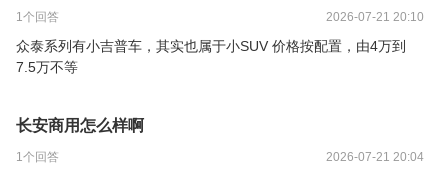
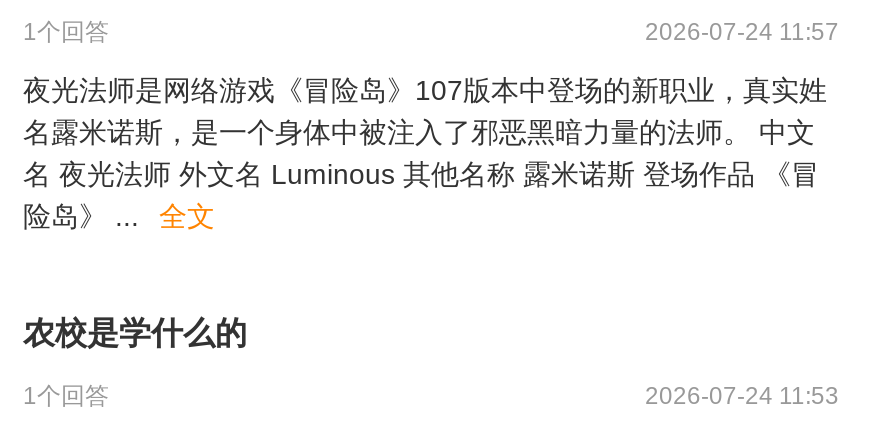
[326,10,424,24] 2026-07-21 20:10 -> [645,18,839,46] 2026-07-24 11:57
[16,38,406,75] 众泰系列有小吉普车，其实也属于小SUV 价格按配置，由4万到 | 7.5万不等 -> [23,74,827,232] 夜光法师是网络游戏《冒险岛》107版本中登场的新职业，真实姓 | 名露米诺斯，是一个身体中被注入了邪恶黑暗力量的法师。 中文 | 名 夜光法师 外文名 Luminous 其他名称 露米诺斯 登场作品 《冒 | 险岛》... | 全文
[16,117,144,134] 长安商用怎么样啊 -> [23,316,247,350] 农校是学什么的
[326,150,424,164] 2026-07-21 20:04 -> [645,382,839,410] 2026-07-24 11:53

